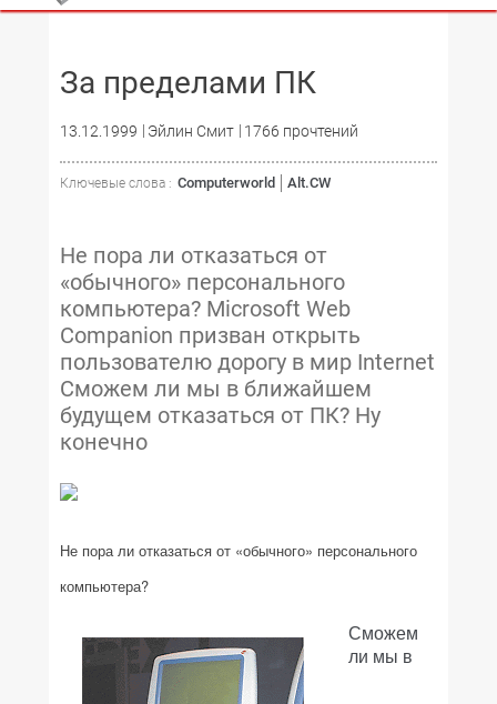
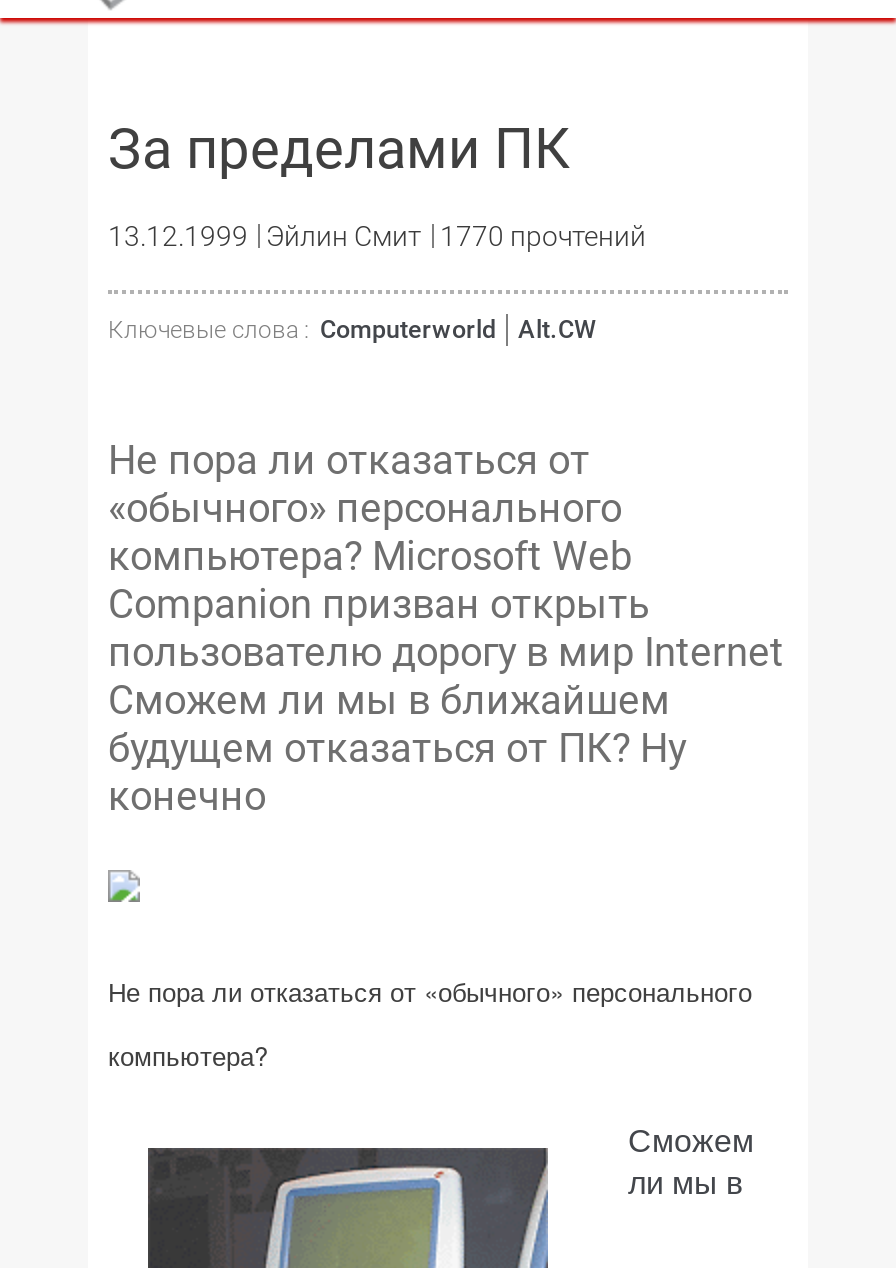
[60,122,358,140] 13.12.1999 Эйлин Смит 1766 прочтений -> [108,220,646,252] 13.12.1999 Эйлин Смит 1770 прочтений

